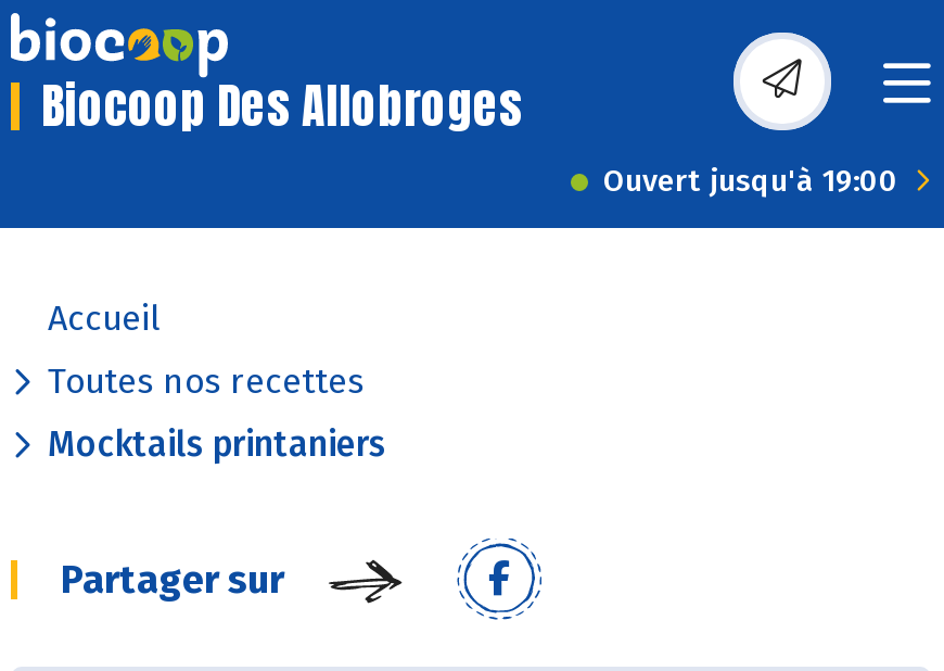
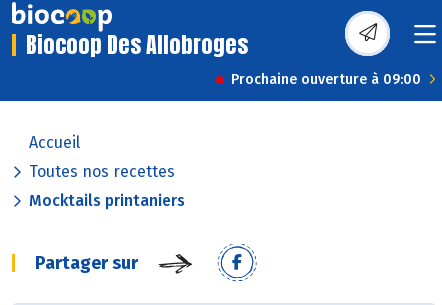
[603,163,898,200] Ouvert jusqu'à 19:00 -> [231,71,421,88] Prochaine ouverture à 09:00

